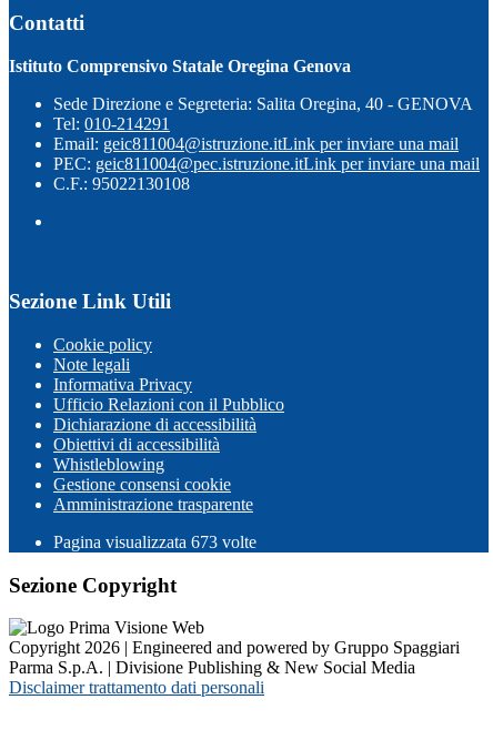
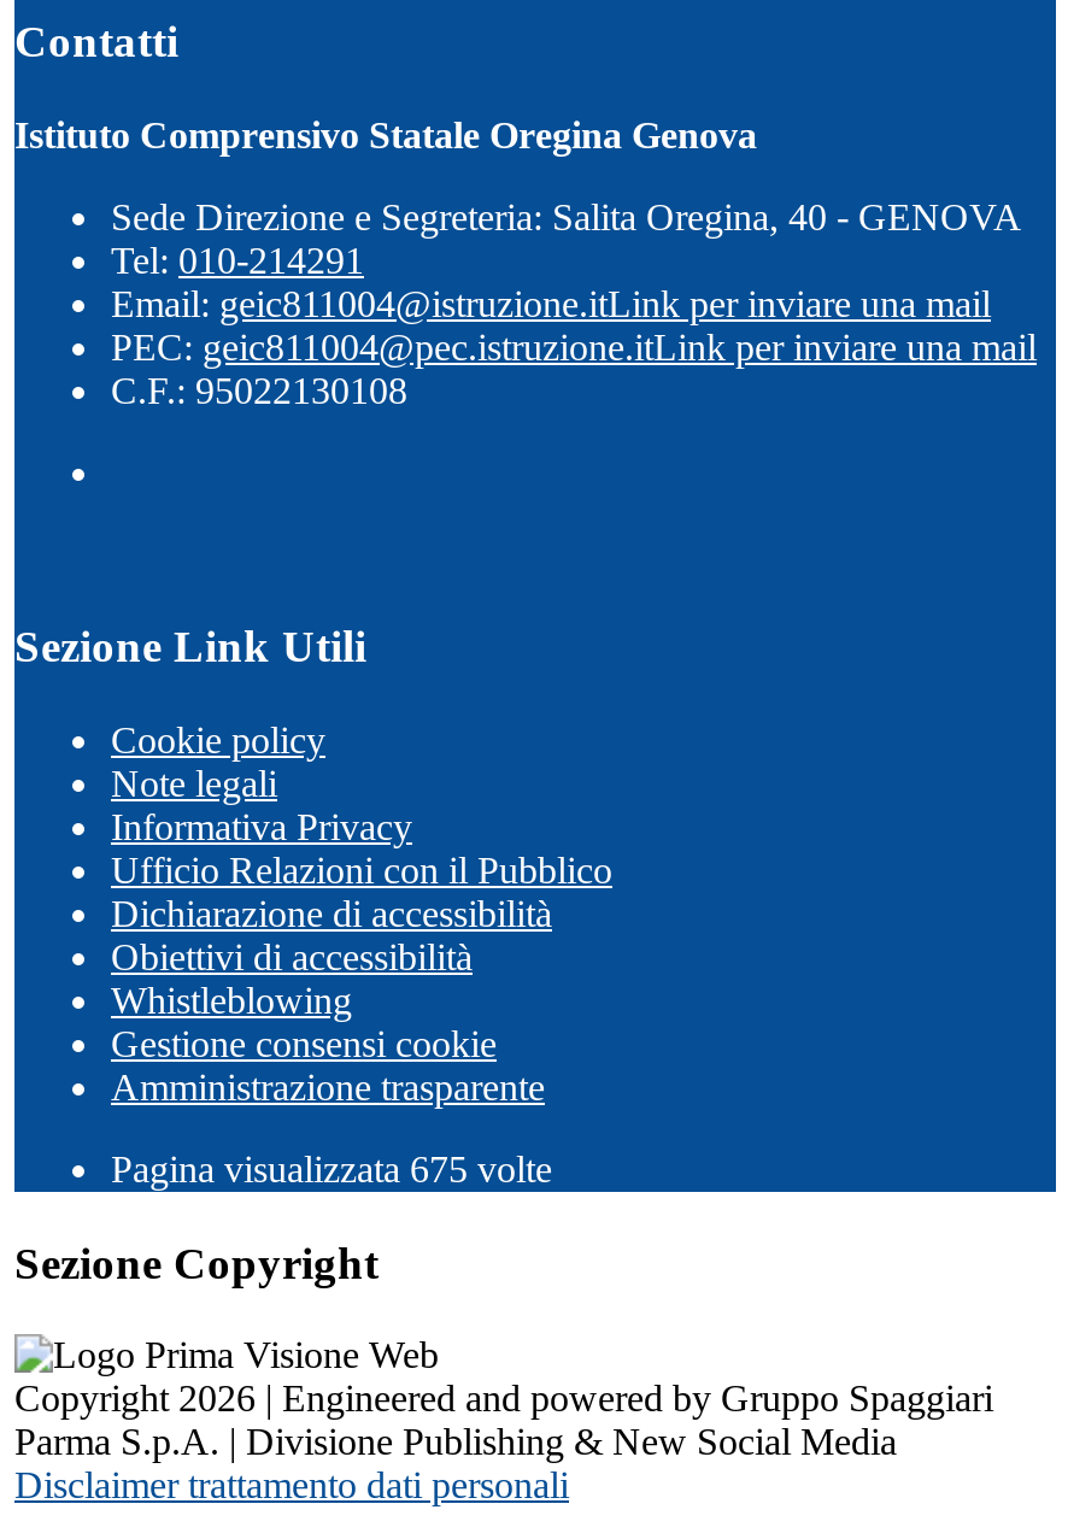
[53,533,256,551] Pagina visualizzata 673 volte -> [111,1149,552,1190] Pagina visualizzata 675 volte

